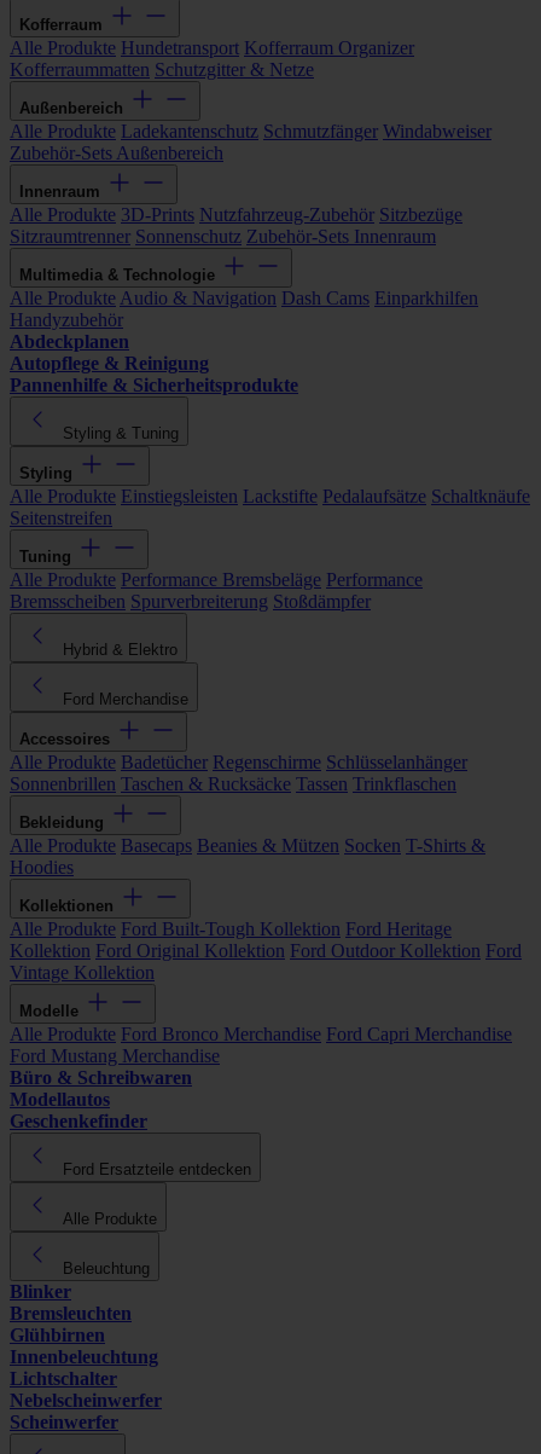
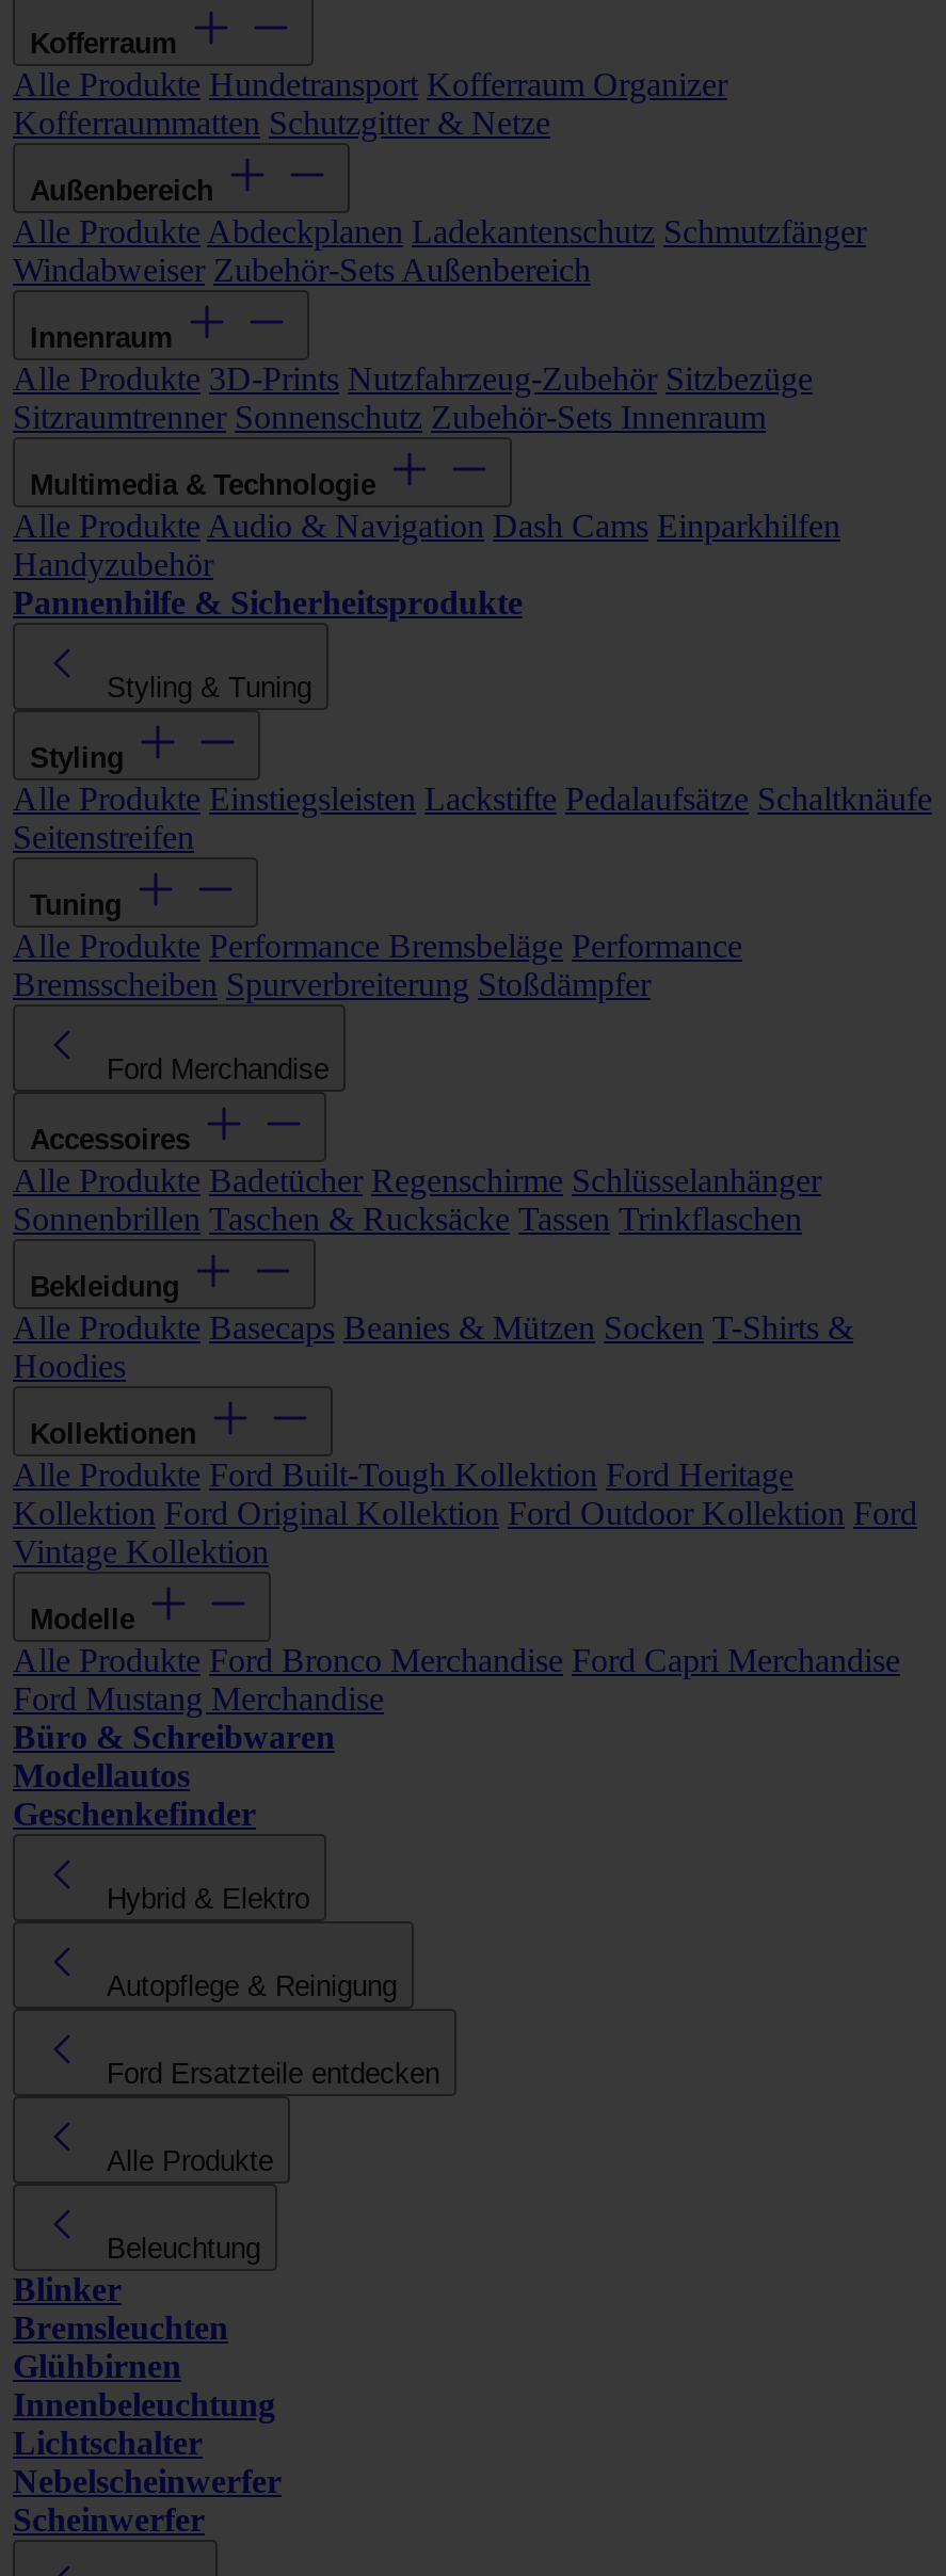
[10,120,491,163] Alle Produkte Ladekantenschutz Schmutzfänger Windabweiser | Zubehör-Sets Außenbereich -> [13,212,866,287] Alle Produkte Abdeckplanen Ladekantenschutz Schmutzfänger | Windabweiser Zubehör-Sets Außenbereich
[10,331,129,351] Abdeckplanen -> none
moved [10,352,209,373] -> [107,1969,397,2001]: Autopflege & Reinigung
moved [10,374,530,611] -> [13,583,932,1001]: Pannenhilfe & Sicherheitsprodukte | Styling & Tuning | Styling | Alle Produkte Einstiegsleisten Lackstifte Pedalaufsätze Schaltknäufe | Seitenstreifen | Tuning | Alle Produkte Performance Bremsbeläge Performance | Bremsscheiben Spurverbreiterung Stoßdämpfer
moved [63,640,178,658] -> [107,1882,309,1914]: Hybrid & Elektro
moved [10,690,522,1131] -> [13,1052,917,1831]: Ford Merchandise | Accessoires | Alle Produkte Badetücher Regenschirme Schlüsselanhänger | ... | Modellautos | Geschenkefinder

